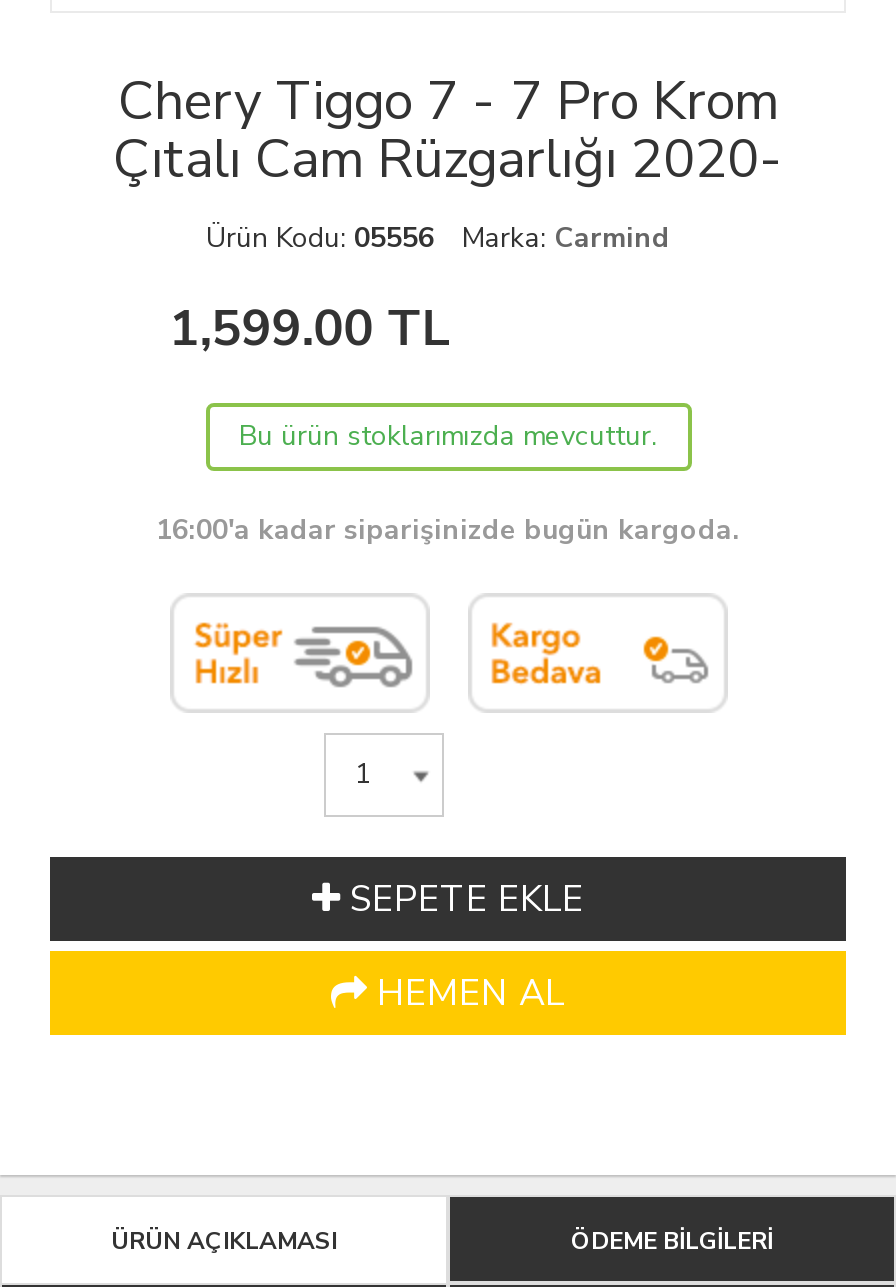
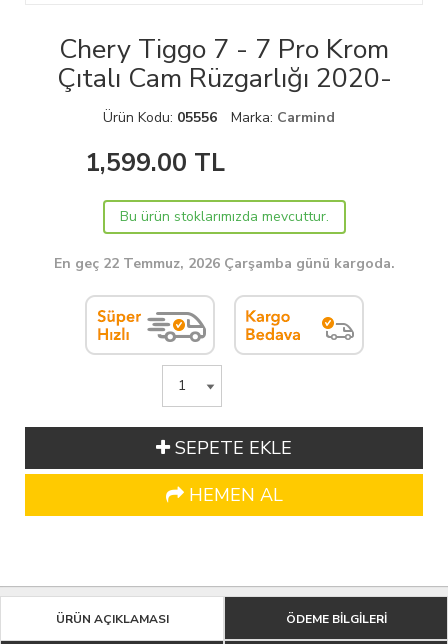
[156,512,740,550] 16:00'a kadar siparişinizde bugün kargoda. -> [53,254,394,273] En geç 22 Temmuz, 2026 Çarşamba günü kargoda.

